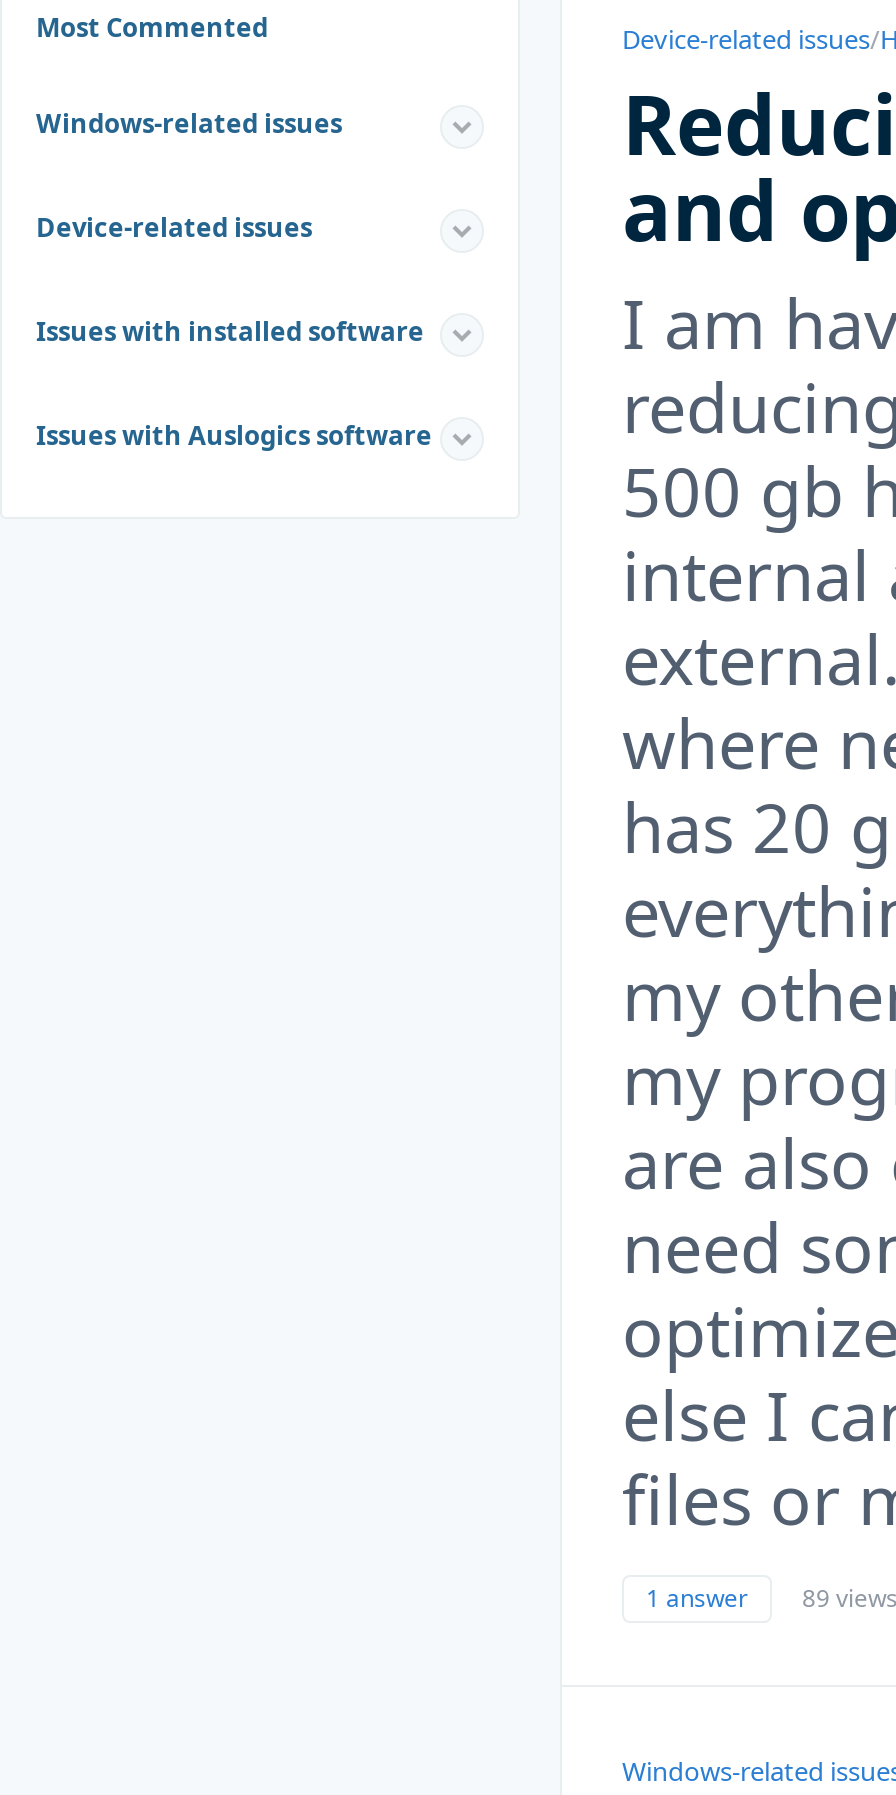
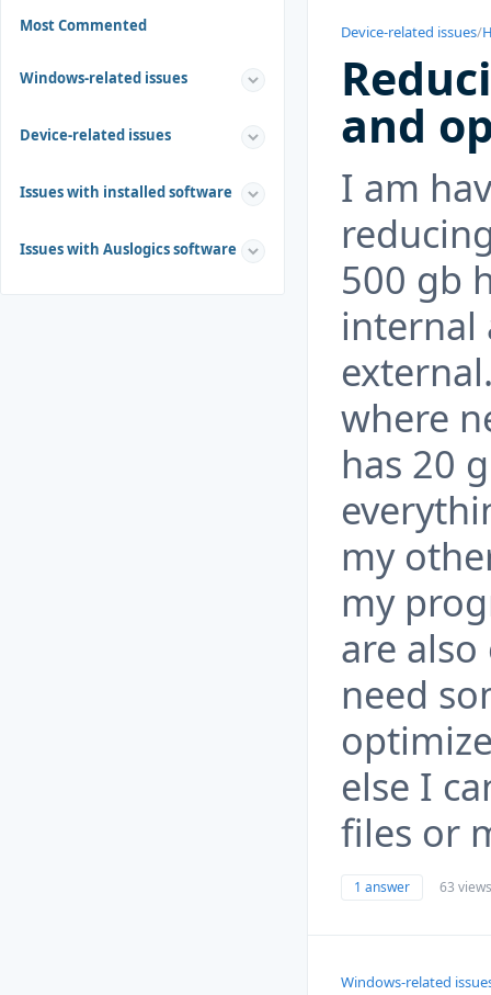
[646,1581,896,1615] 1 answer 89 views -> [354,878,491,896] 1 answer 63 views

